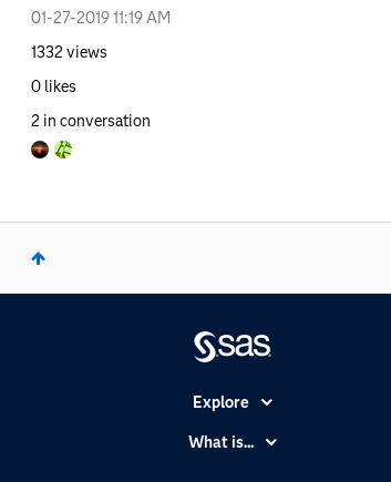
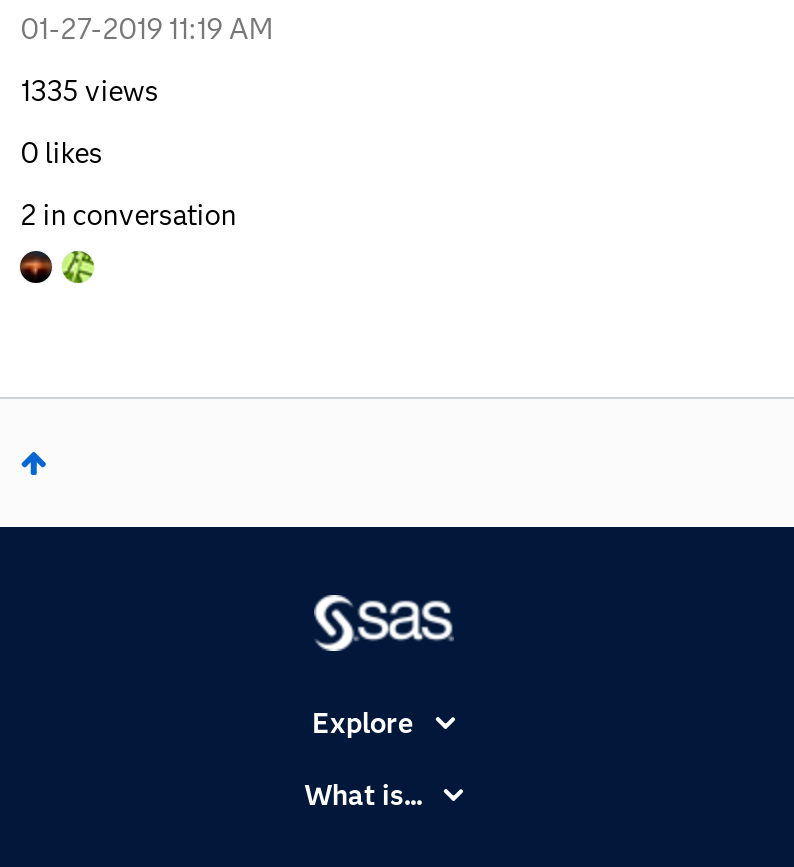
[31,42,108,62] 1332 views -> [21,74,159,110] 1335 views

